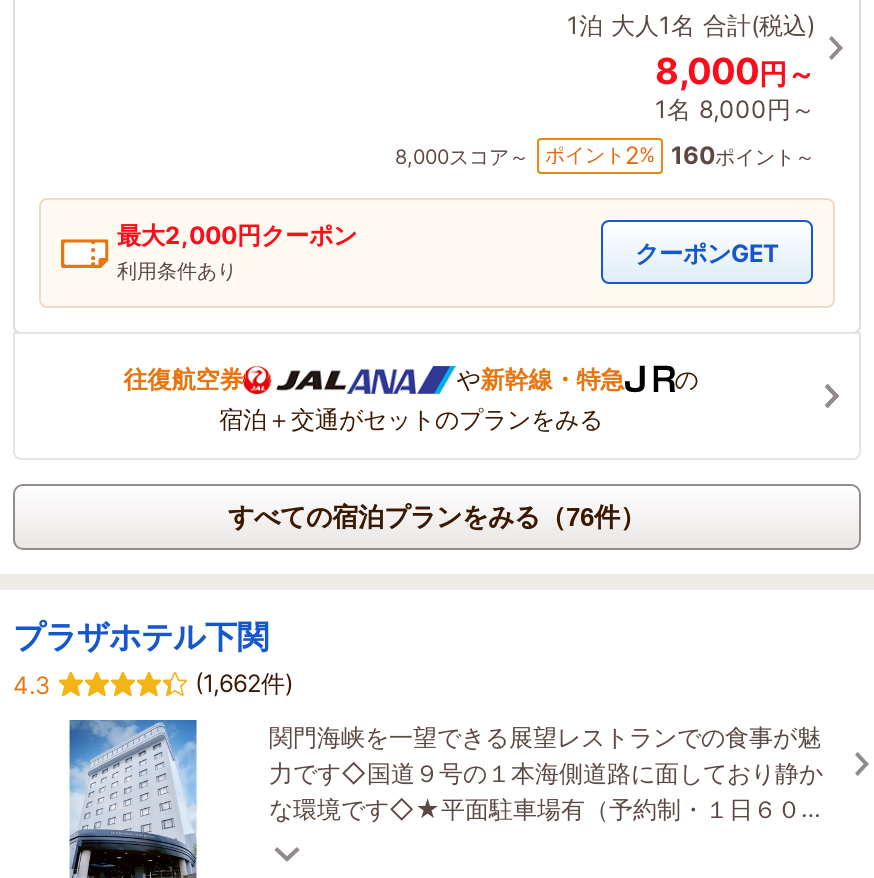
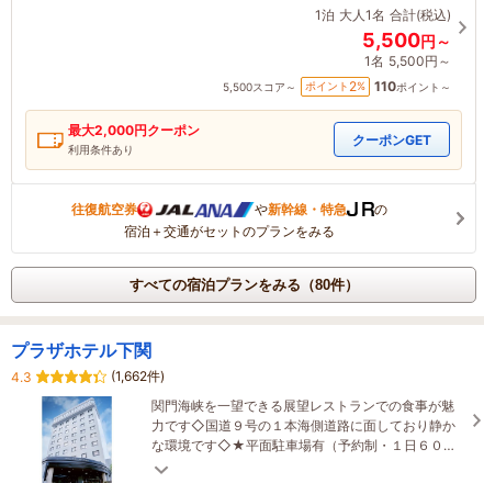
[655,49,815,91] 8,000円～ -> [362,28,451,51] 5,500円～
[655,93,815,123] 1名 8,000円～ -> [364,52,451,69] 1名 5,500円～
[395,143,529,167] 8,000スコア～ -> [223,80,296,93] 5,500スコア～
[545,139,815,170] ポイント2% 160ポイント～ -> [305,78,451,95] ポイント2% 110ポイント～
[228,501,646,531] すべての宿泊プランをみる（76件） -> [129,276,358,293] すべての宿泊プランをみる（80件）

